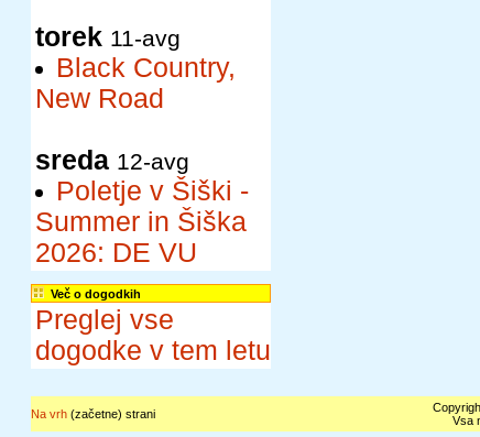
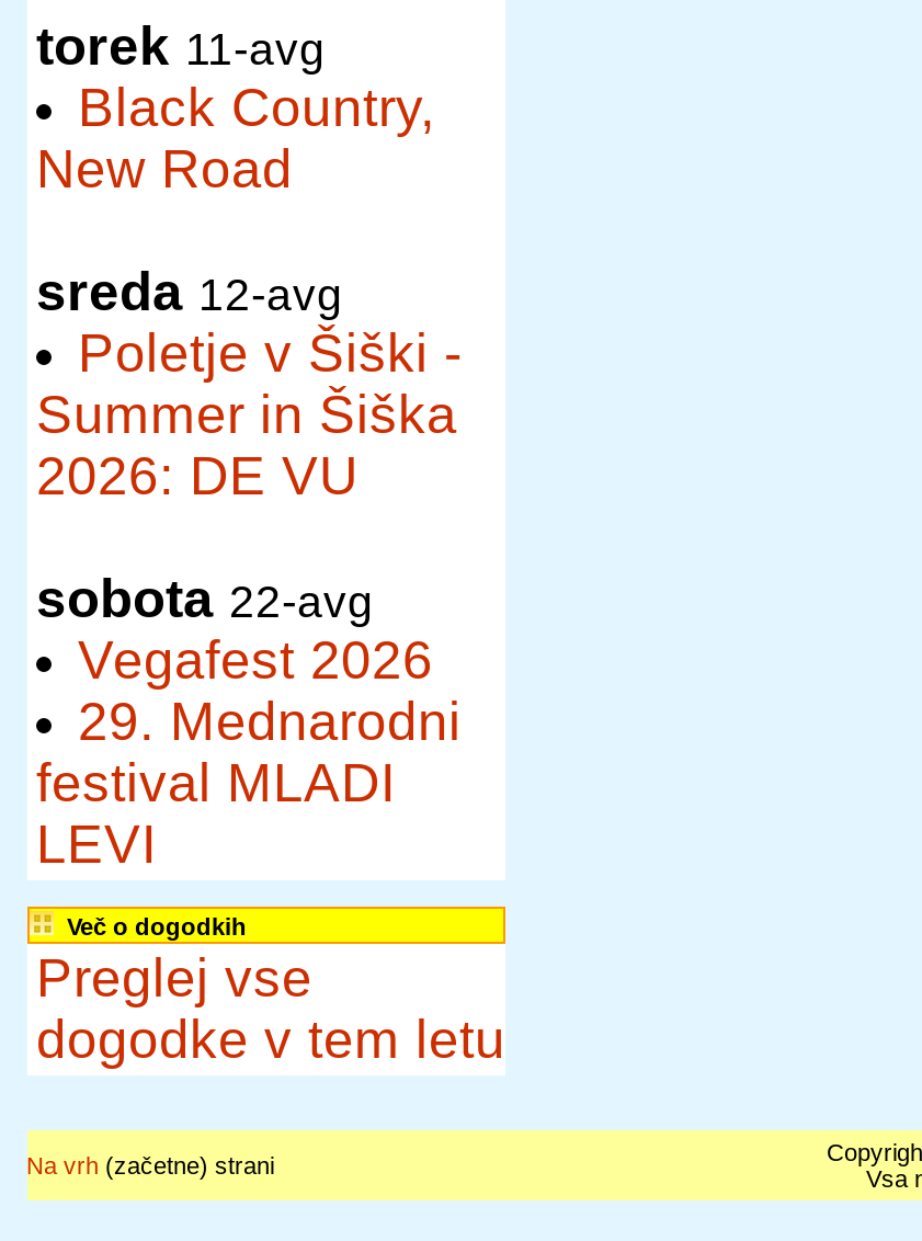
none -> [36,569,462,874] sobota 22-avg | Vegafest 2026 | 29. Mednarodni | festival MLADI | LEVI

